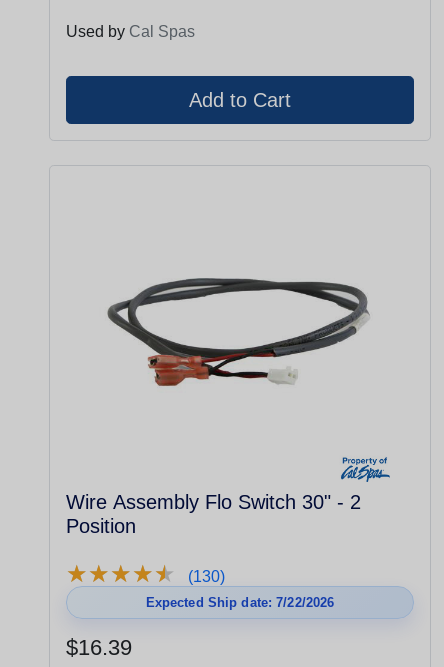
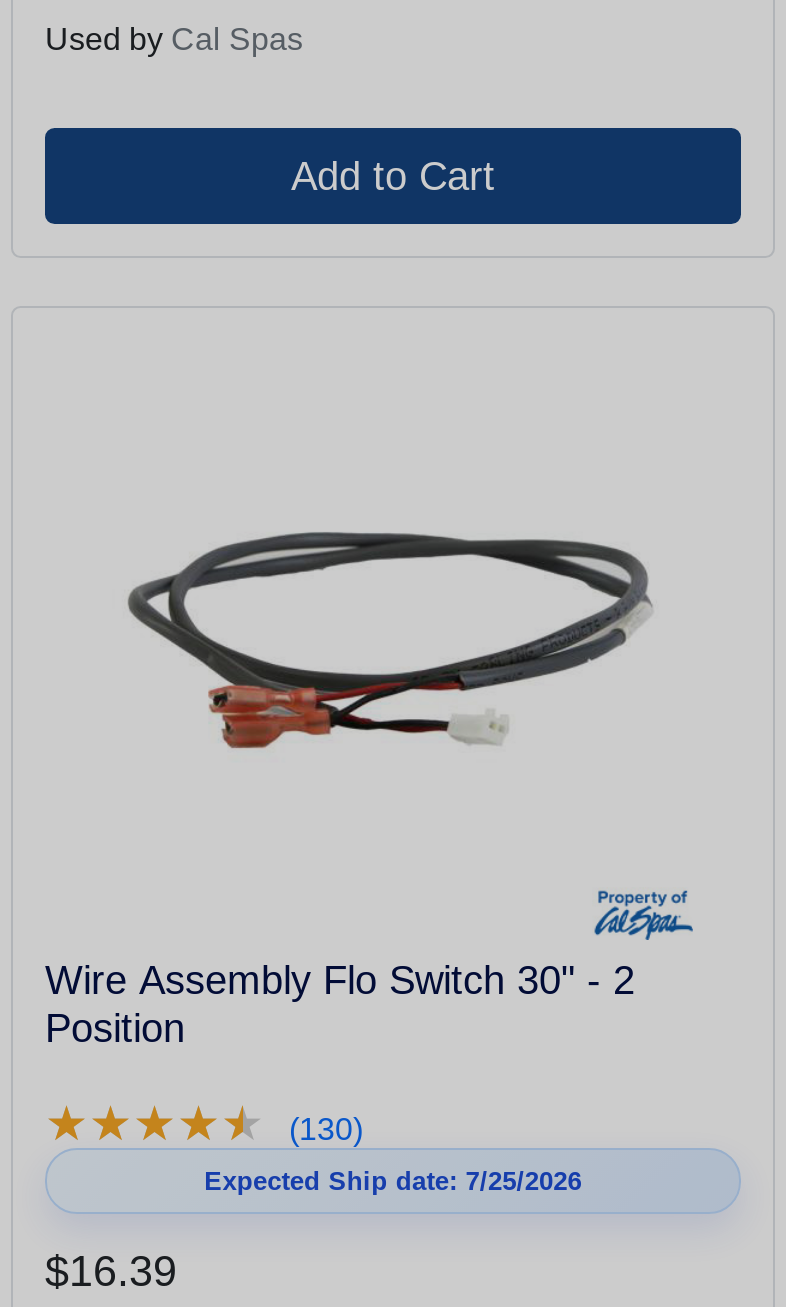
[146,595,334,610] Expected Ship date: 7/22/2026 -> [204,1166,582,1196] Expected Ship date: 7/25/2026

